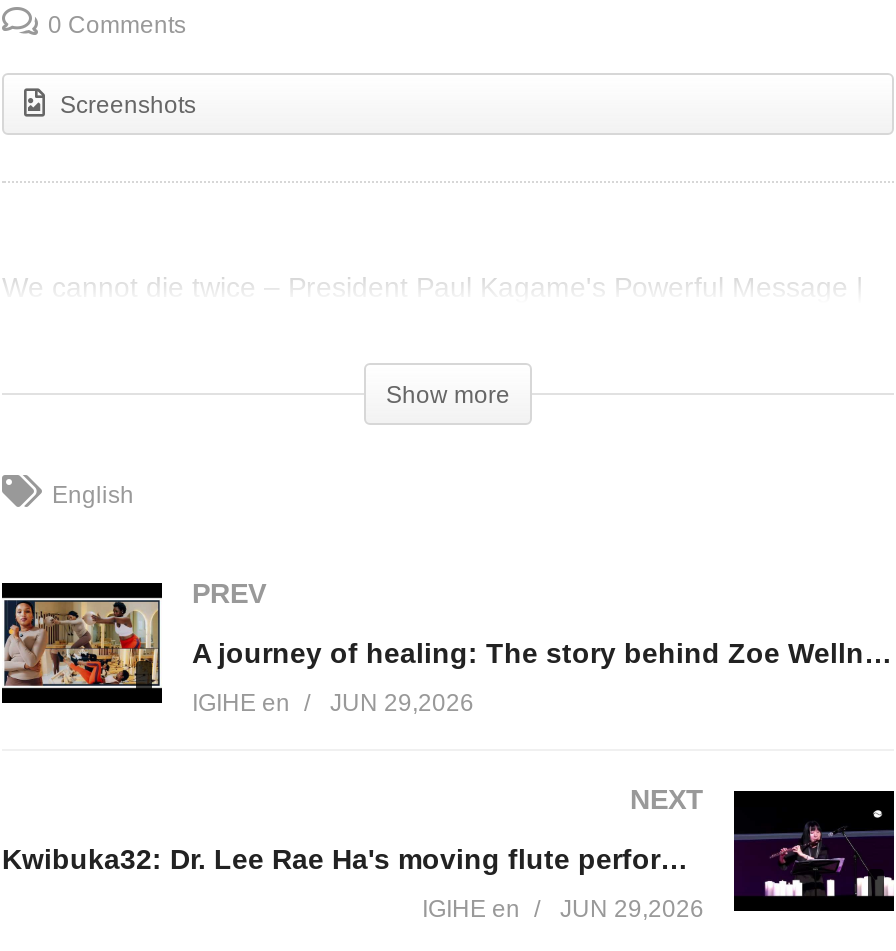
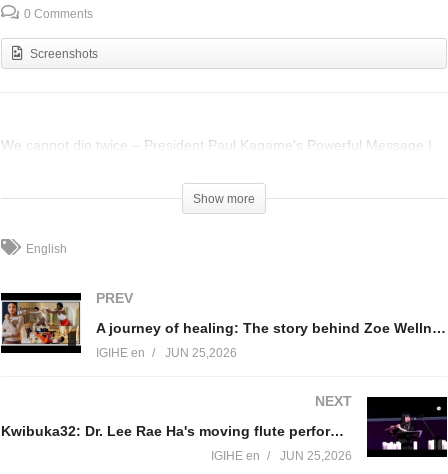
[192,688,474,716] IGIHE en JUN 29,2026 -> [96,346,237,360] IGIHE en JUN 25,2026
[422,896,704,924] IGIHE en JUN 29,2026 -> [211,449,352,463] IGIHE en JUN 25,2026

